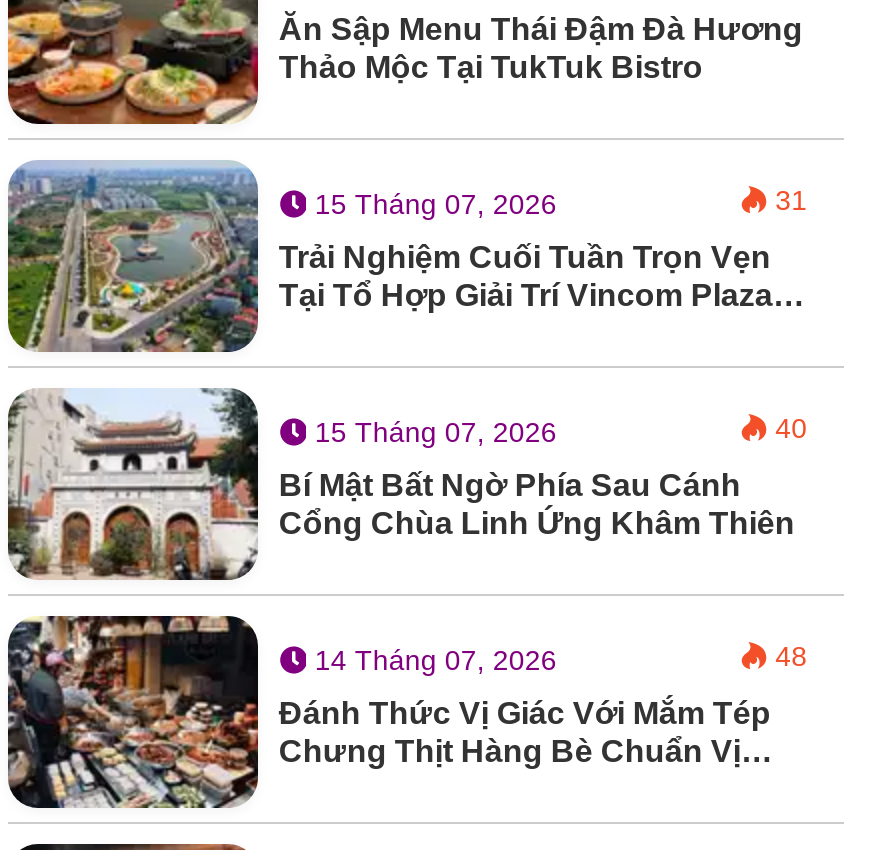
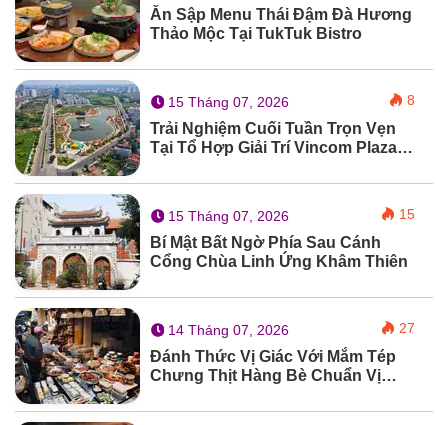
[767,184,807,216] 31 -> [403,92,415,108] 8
[767,412,807,444] 40 -> [395,206,415,222] 15
[767,640,807,672] 48 -> [395,320,415,336] 27

